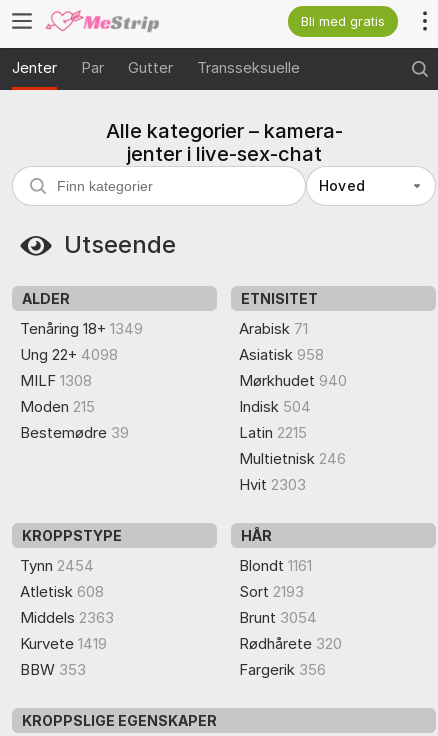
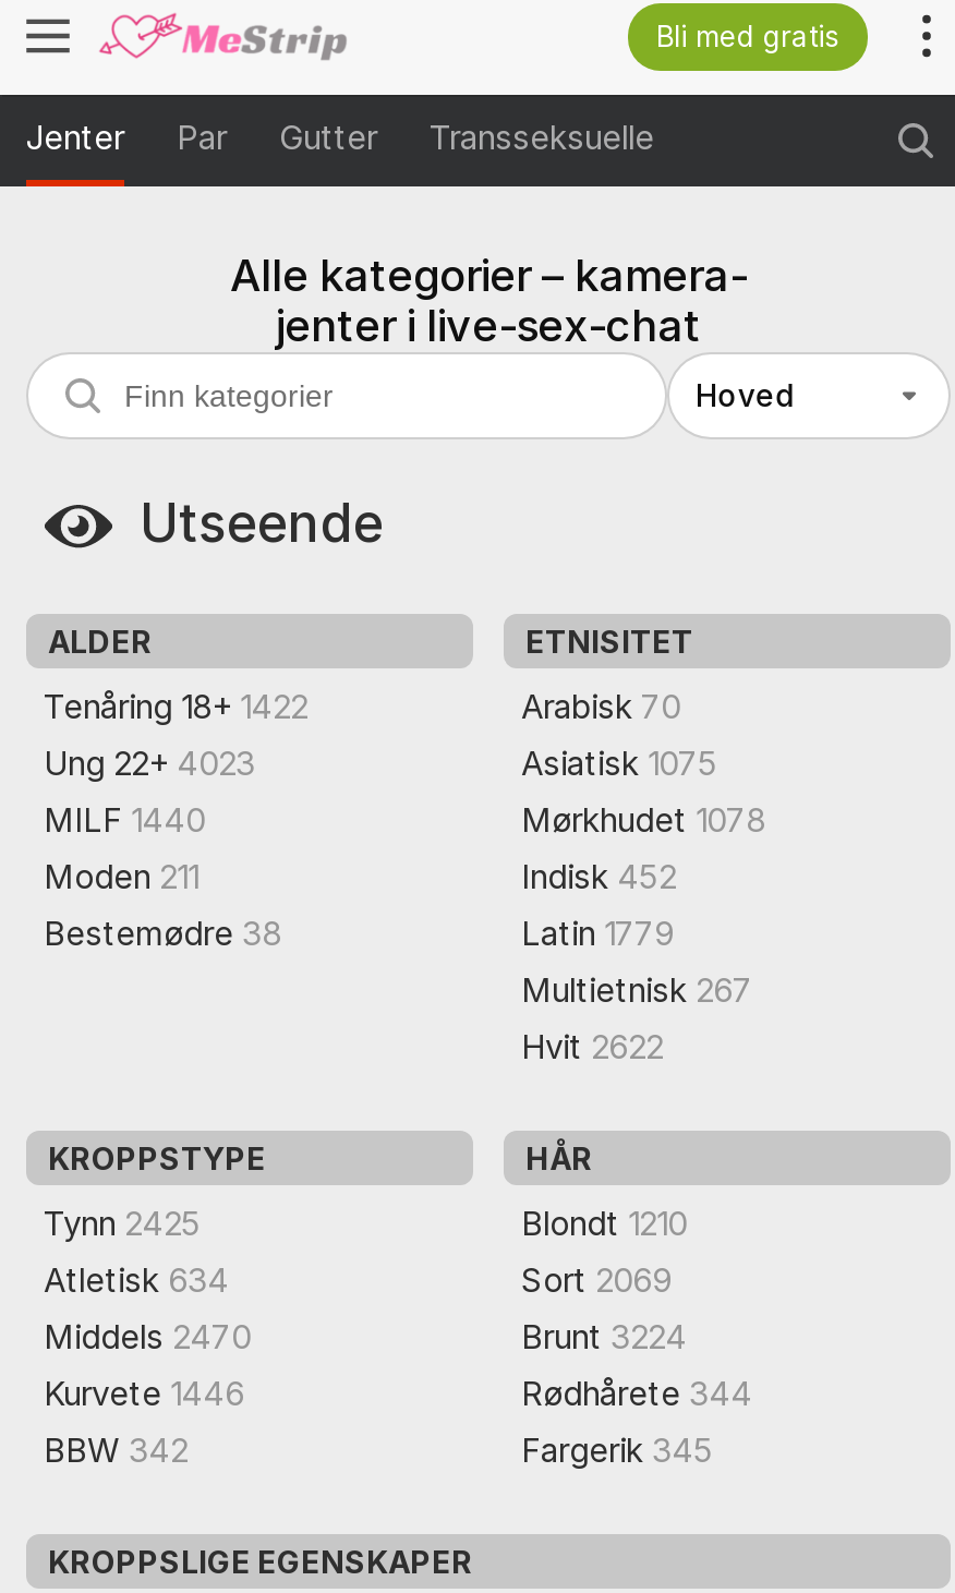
[20,319,143,338] Tenåring 18+ 1349 -> [44,686,307,727] Tenåring 18+ 1422
[239,319,308,338] Arabisk 71 -> [521,686,680,727] Arabisk 70
[20,345,118,364] Ung 22+ 4098 -> [44,743,255,784] Ung 22+ 4023
[239,345,324,364] Asiatisk 958 -> [521,743,717,784] Asiatisk 1075
[20,371,92,390] MILF 1308 -> [44,799,205,841] MILF 1440
[239,371,347,390] Mørkhudet 940 -> [521,799,765,841] Mørkhudet 1078
[20,397,95,416] Moden 215 -> [44,856,198,897] Moden 211
[239,397,311,416] Indisk 504 -> [521,856,676,897] Indisk 452
[20,423,129,442] Bestemødre 39 -> [44,913,281,954] Bestemødre 38
[239,423,307,442] Latin 2215 -> [521,913,674,954] Latin 1779
[239,449,346,468] Multietnisk 246 -> [521,969,752,1011] Multietnisk 267
[239,475,306,494] Hvit 2303 -> [521,1026,663,1067] Hvit 2622
[20,556,94,575] Tynn 2454 -> [44,1203,201,1244] Tynn 2425
[239,556,312,575] Blondt 1161 -> [521,1203,687,1244] Blondt 1210
[20,582,104,601] Atletisk 608 -> [44,1259,229,1301] Atletisk 634
[239,582,304,601] Sort 2193 -> [521,1259,672,1301] Sort 2069
[20,608,114,627] Middels 2363 -> [44,1316,251,1357] Middels 2470
[239,608,317,627] Brunt 3054 -> [521,1316,687,1357] Brunt 3224
[20,634,107,653] Kurvete 1419 -> [44,1373,244,1414] Kurvete 1446
[239,634,342,653] Rødhårete 320 -> [521,1373,752,1414] Rødhårete 344
[20,660,86,679] BBW 353 -> [44,1429,188,1471] BBW 342
[239,660,326,679] Fargerik 356 -> [521,1429,713,1471] Fargerik 345

